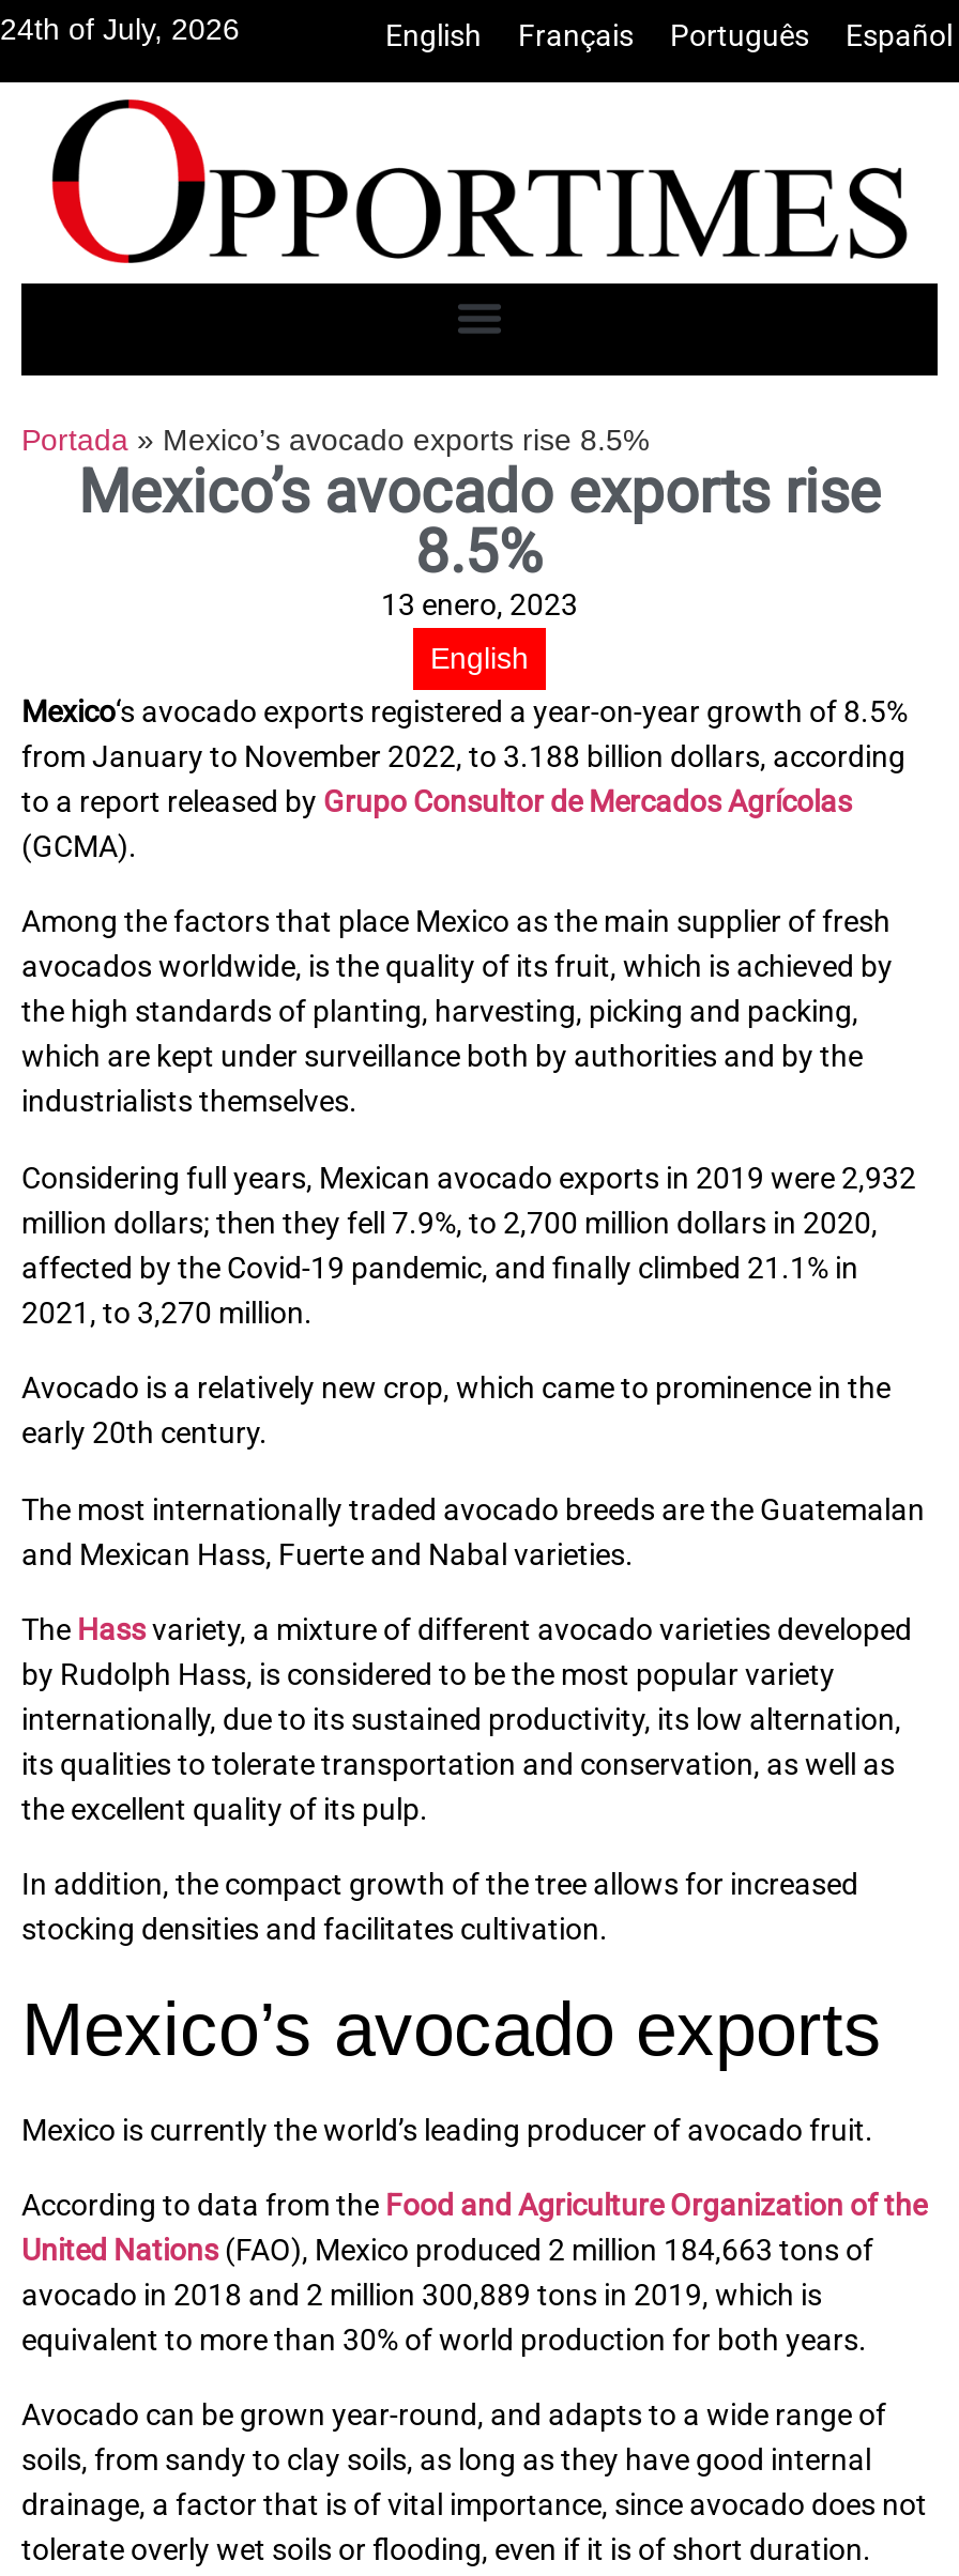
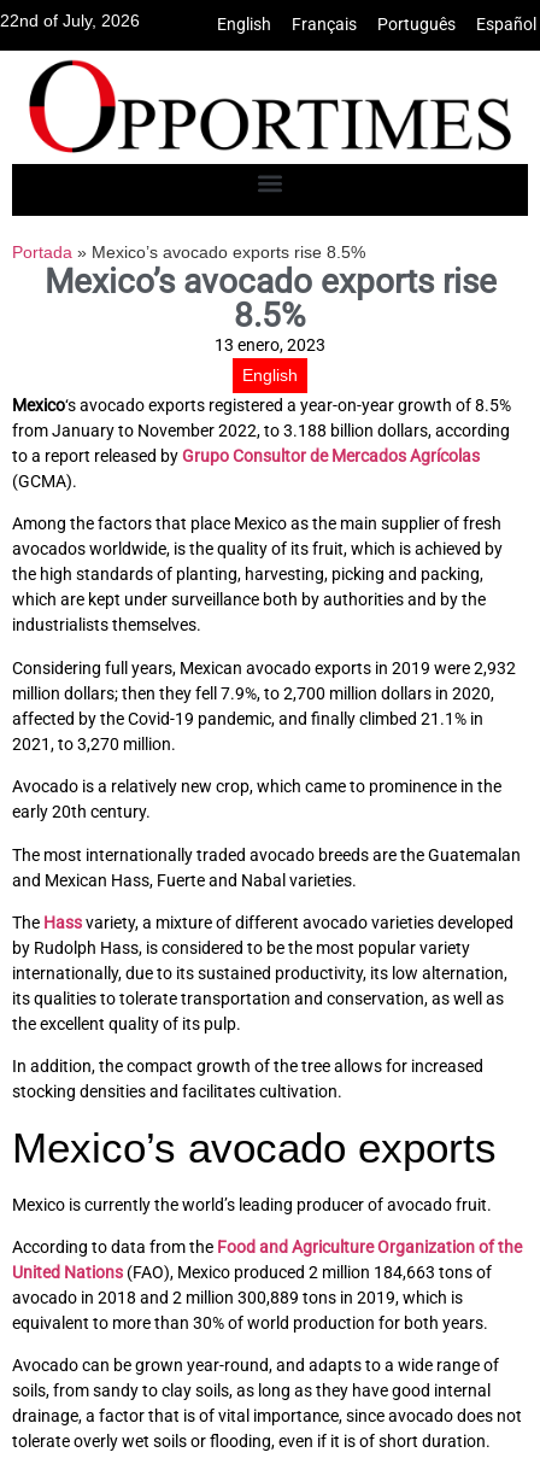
[0,12,240,46] 24th of July, 2026 -> [0,11,140,30] 22nd of July, 2026

